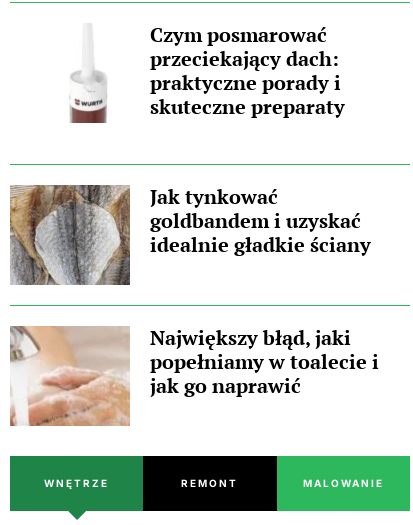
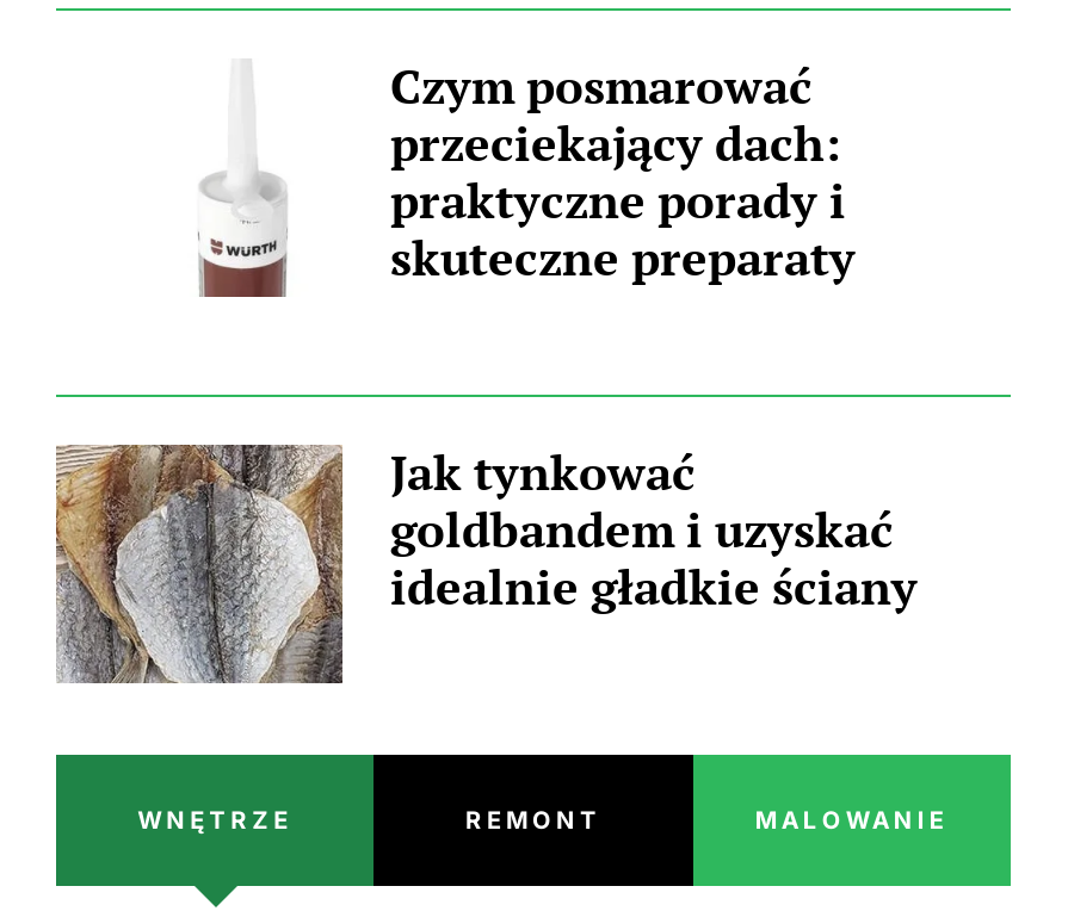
[10,324,379,426] [image] | Największy błąd, jaki | popełniamy w toalecie i | jak go naprawić -> none

